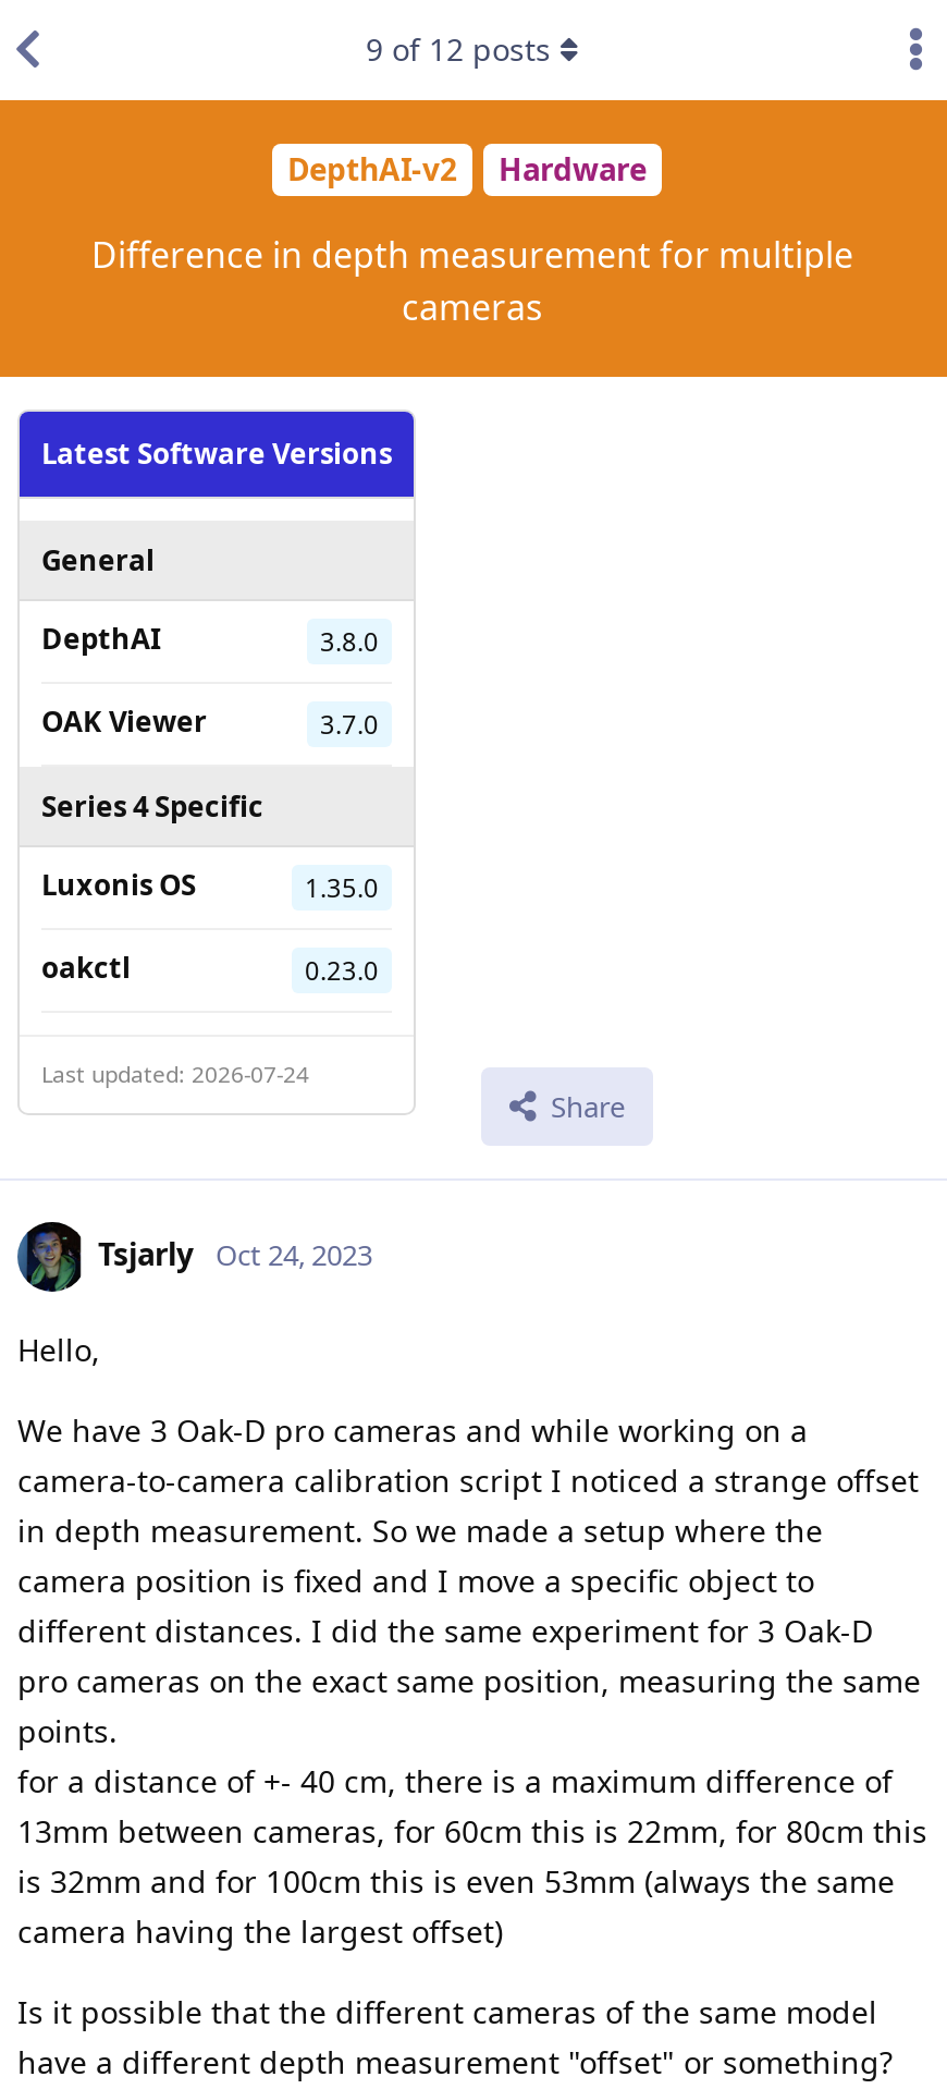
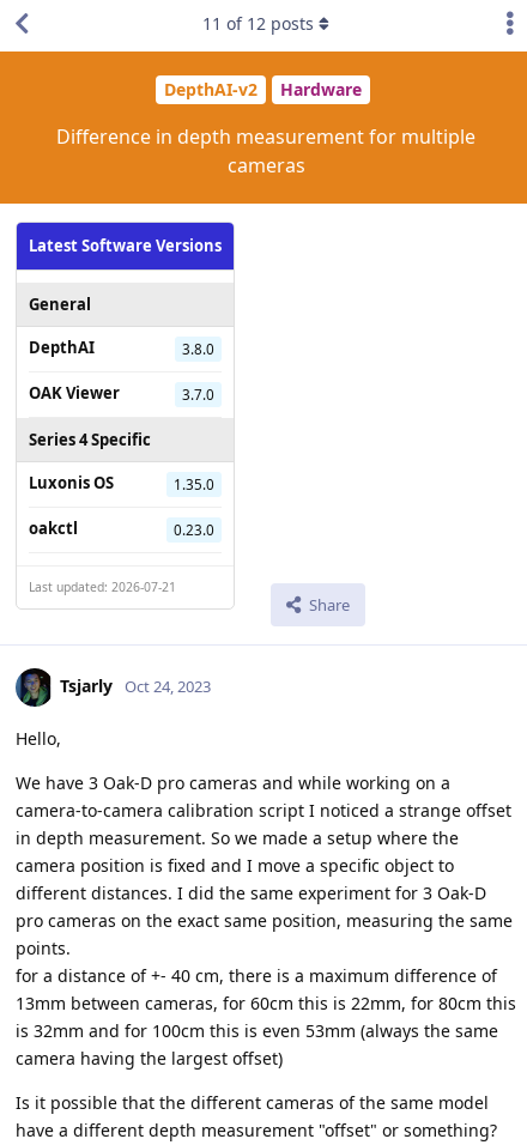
[366,28,551,70] 9 of 12 posts -> [202,12,314,35] 11 of 12 posts
[41,1058,309,1089] Last updated: 2026-07-24 -> [29,578,176,595] Last updated: 2026-07-21

